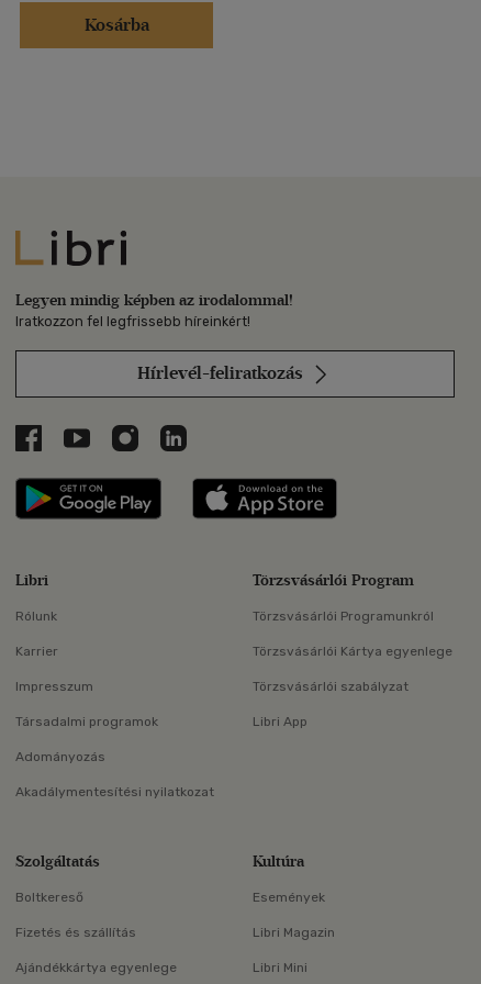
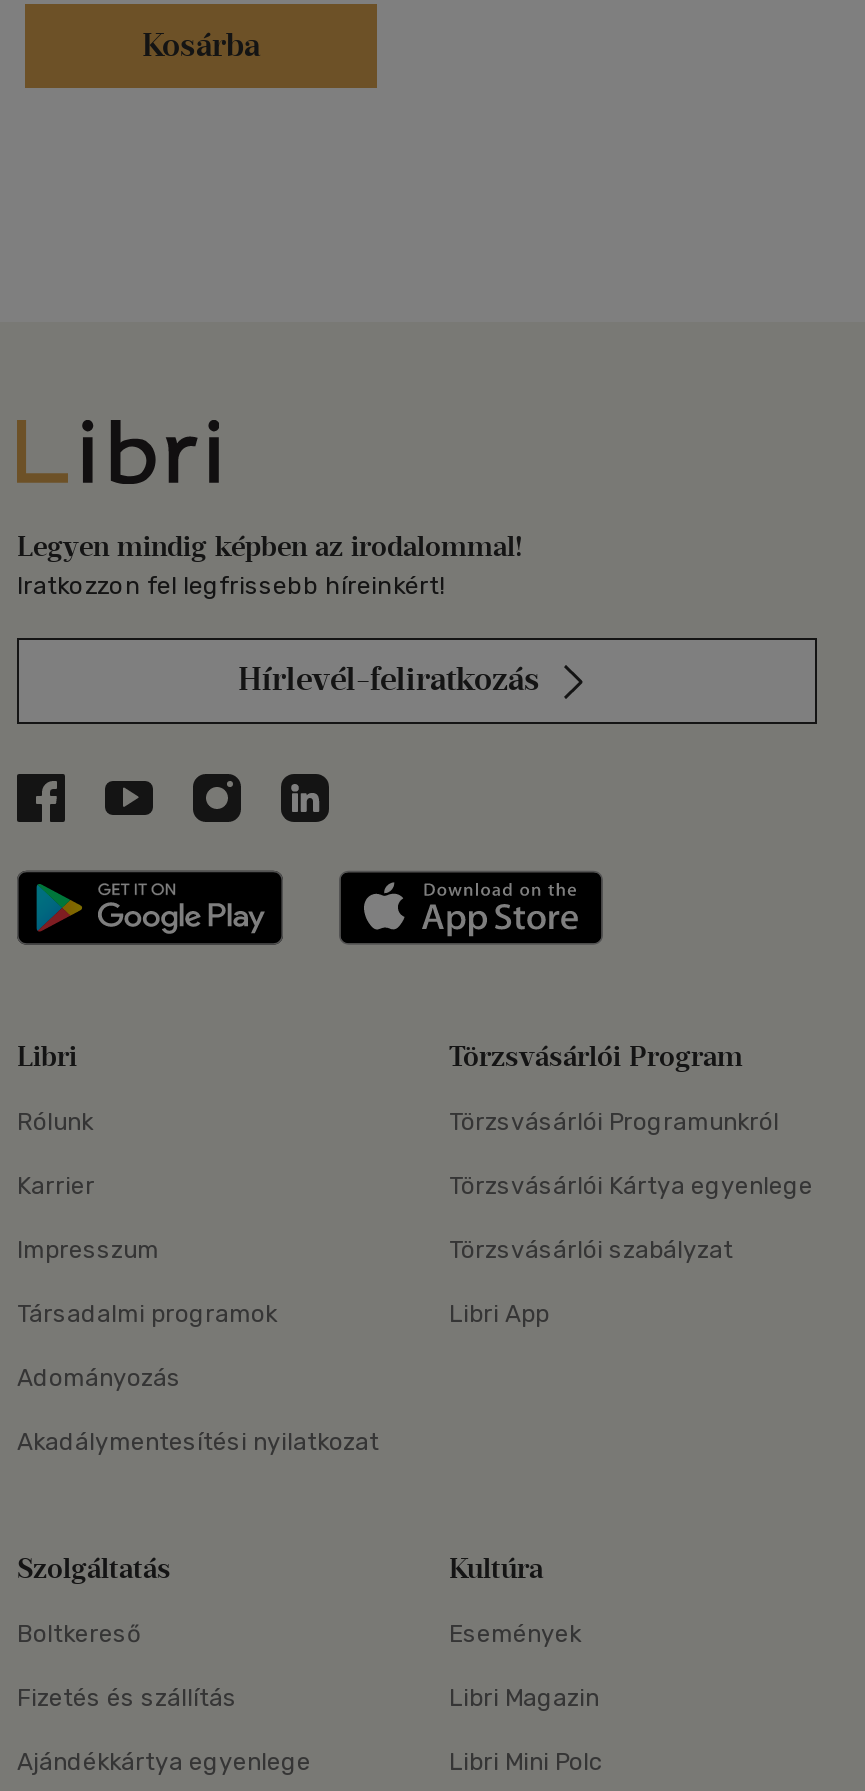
[253,960,307,975] Libri Mini -> [449,1748,603,1776] Libri Mini Polc

